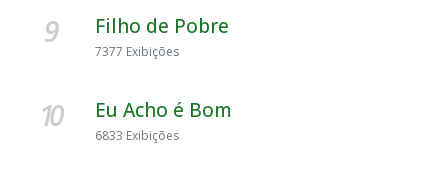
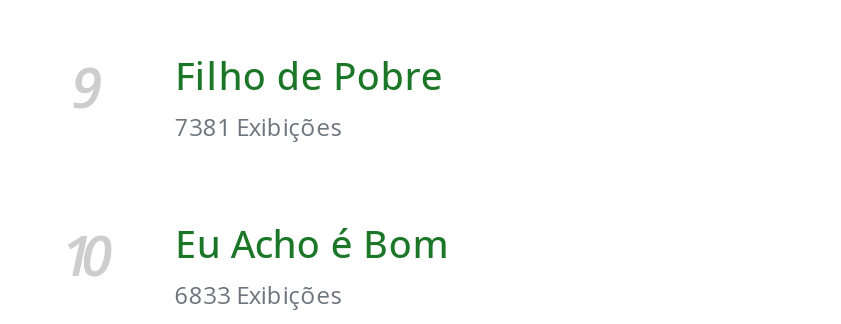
[95,43,179,60] 7377 Exibições -> [175,110,343,144] 7381 Exibições

